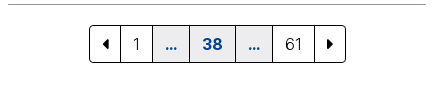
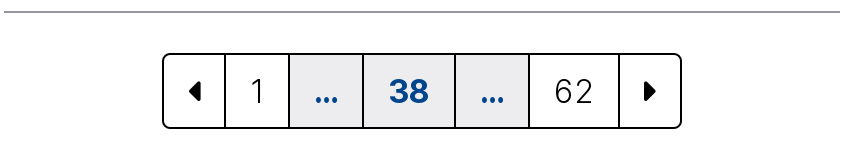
[284,34,301,54] 61 -> [554,72,594,112] 62

